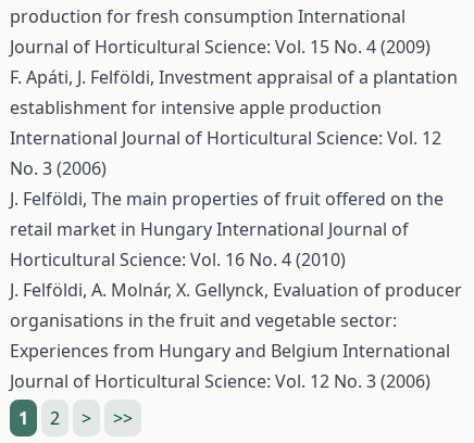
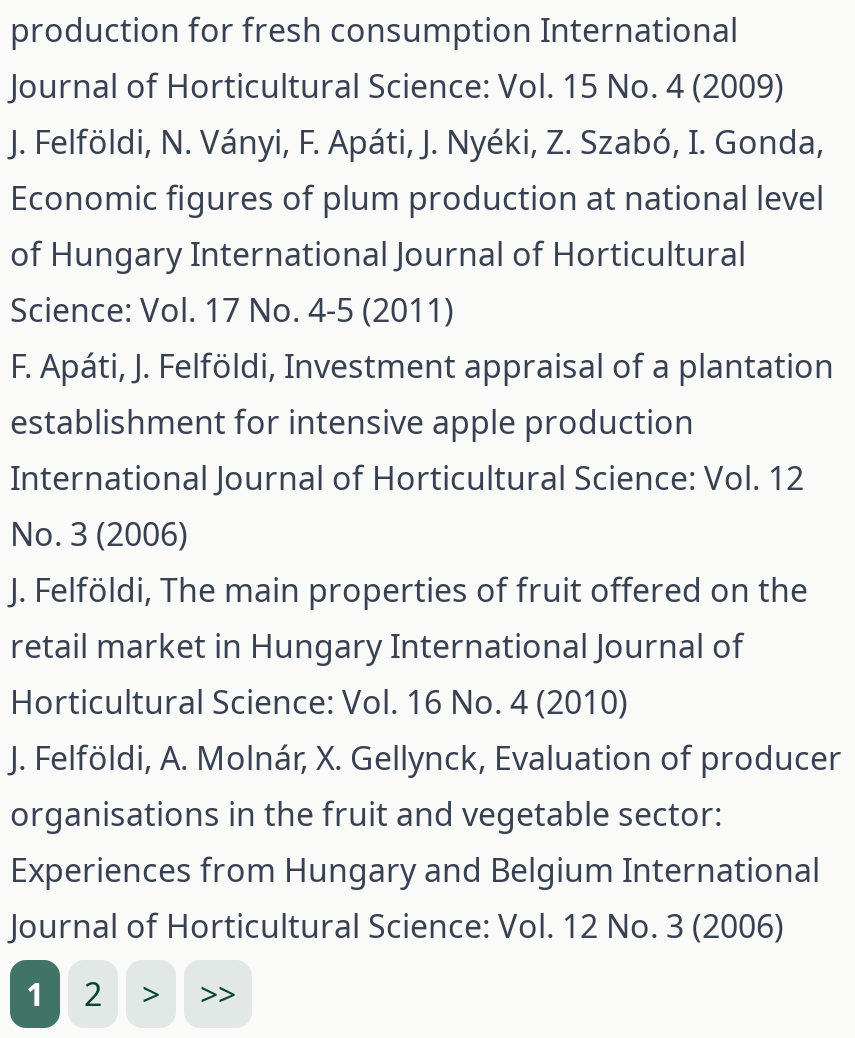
none -> [10,120,824,332] J. Felföldi, N. Ványi, F. Apáti, J. Nyéki, Z. Szabó, I. Gonda, | Economic figures of plum production at national level | of Hungary International Journal of Horticultural | Science: Vol. 17 No. 4-5 (2011)

